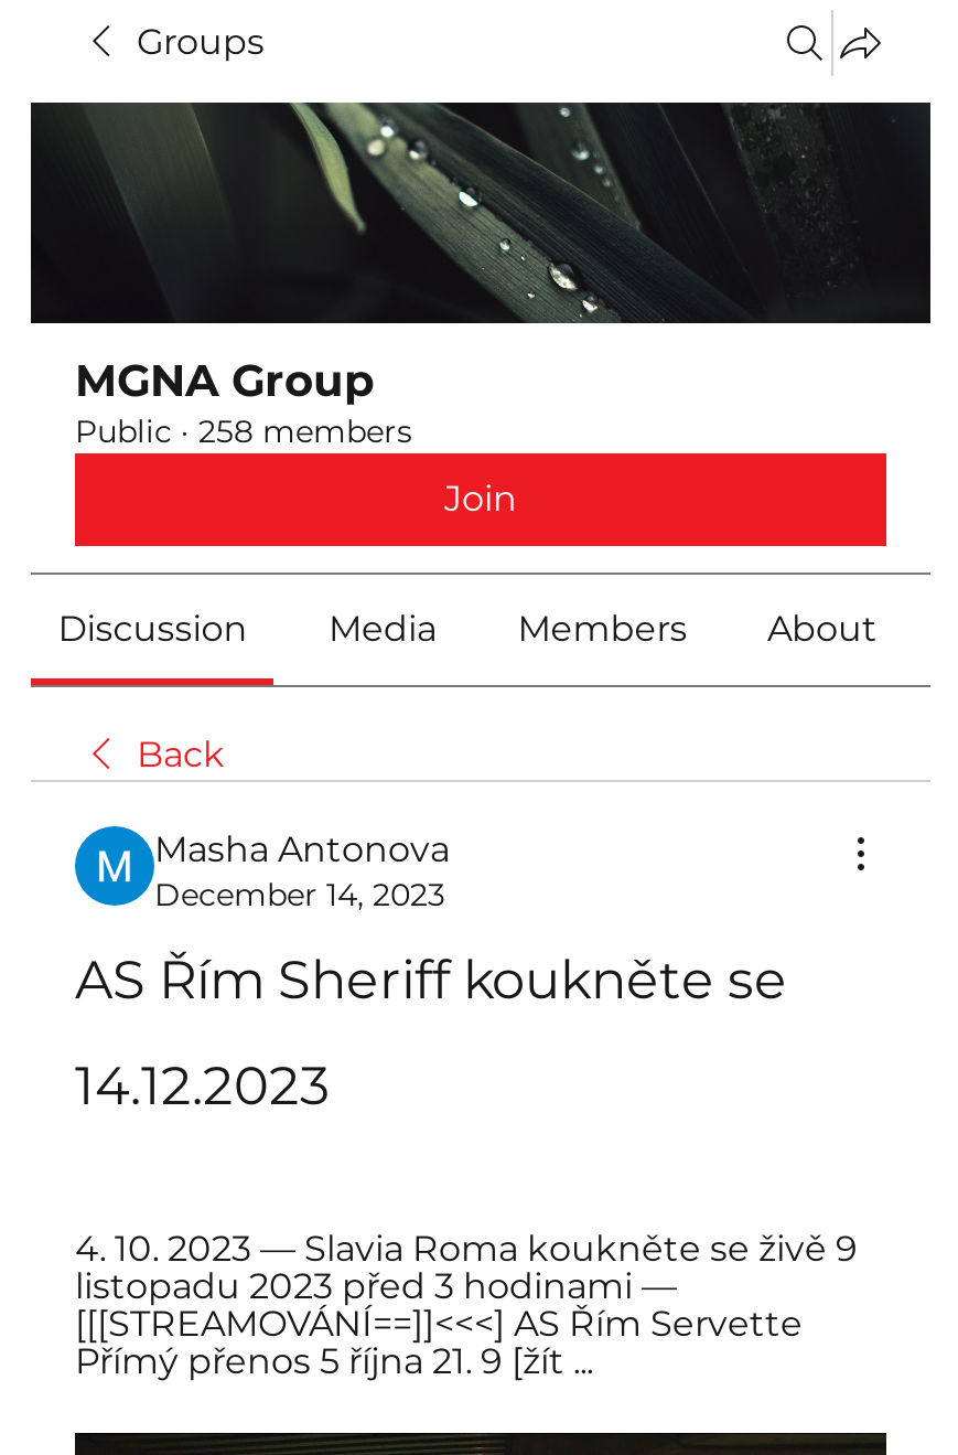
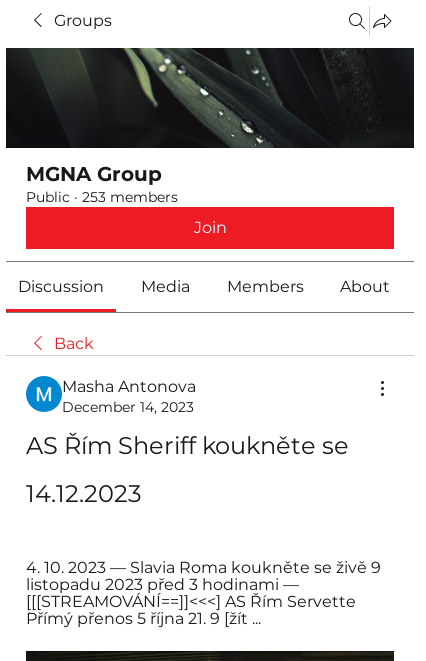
[75,411,412,451] Public · 258 members -> [26,188,178,206] Public · 253 members

